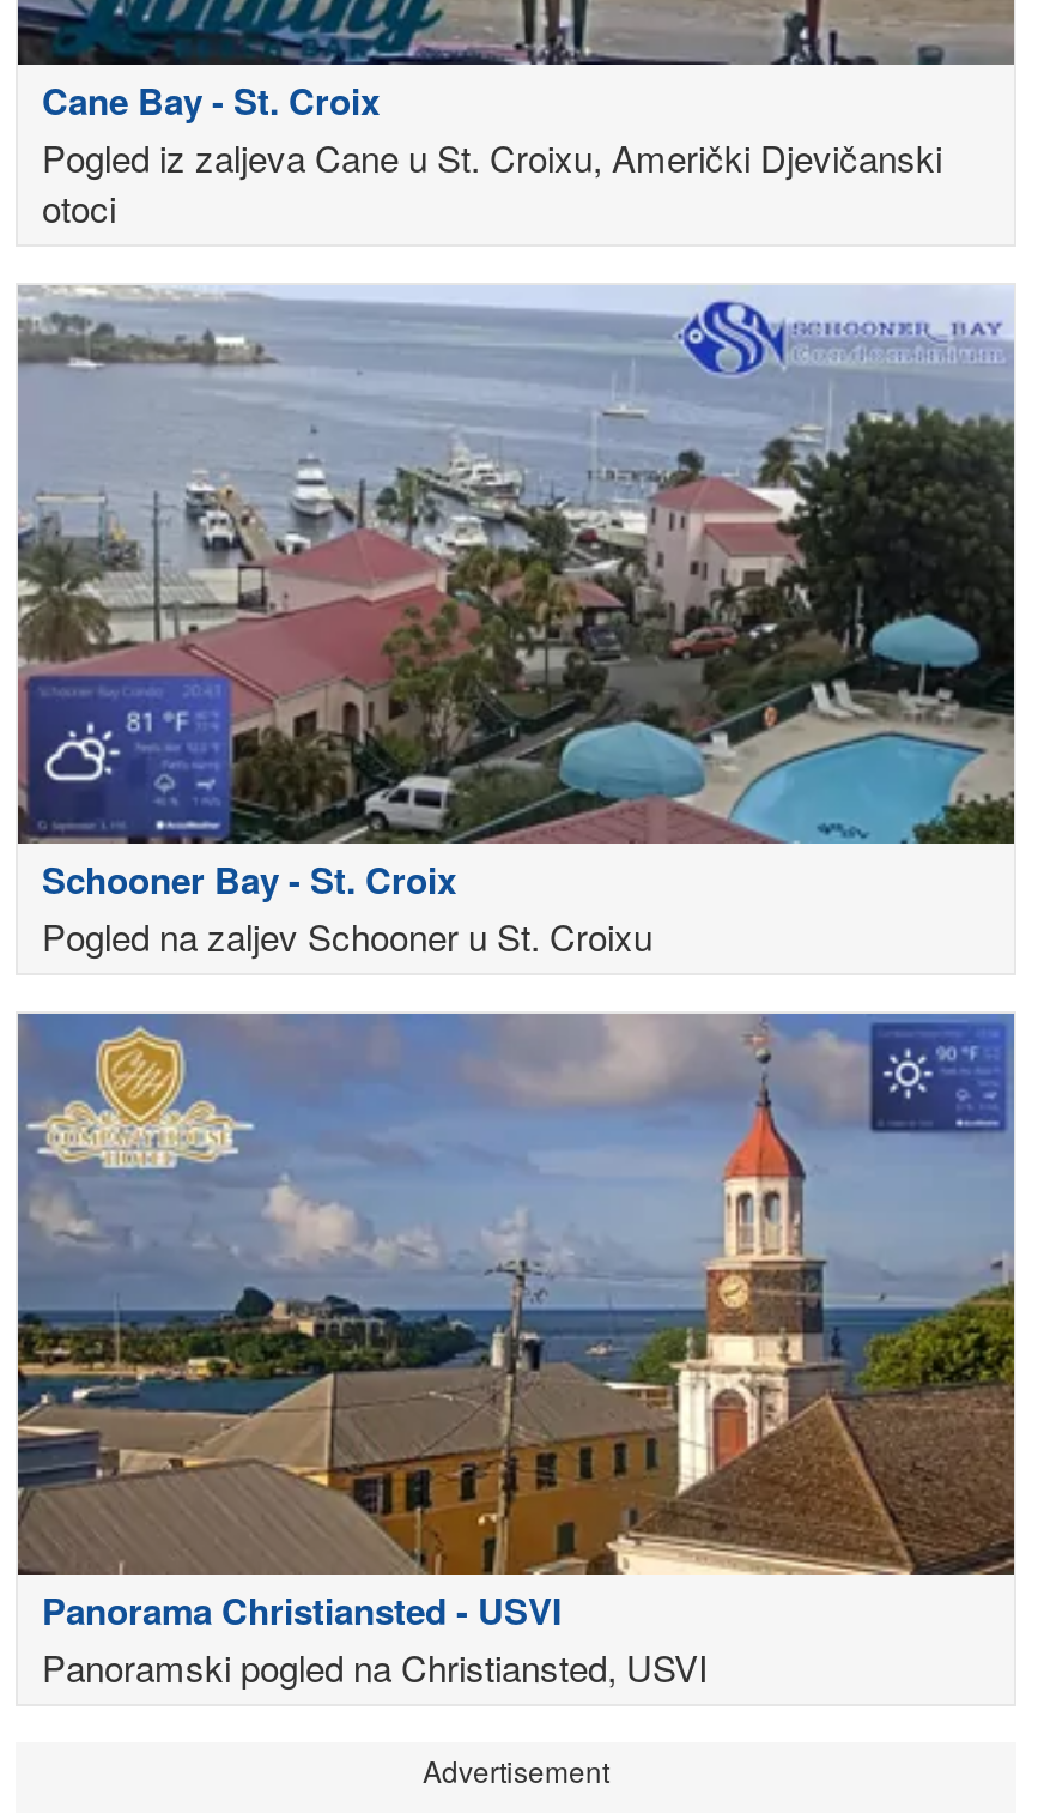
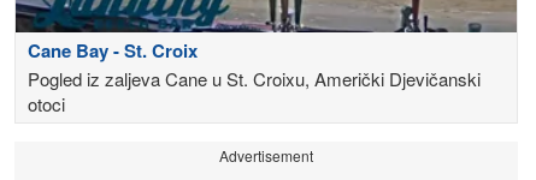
[16,285,1016,961] [image] | Schooner Bay - St. Croix | Pogled na zaljev Schooner u St. Croixu -> none
[16,1011,1016,1690] [image] | Panorama Christiansted - USVI | Panoramski pogled na Christiansted, USVI -> none

